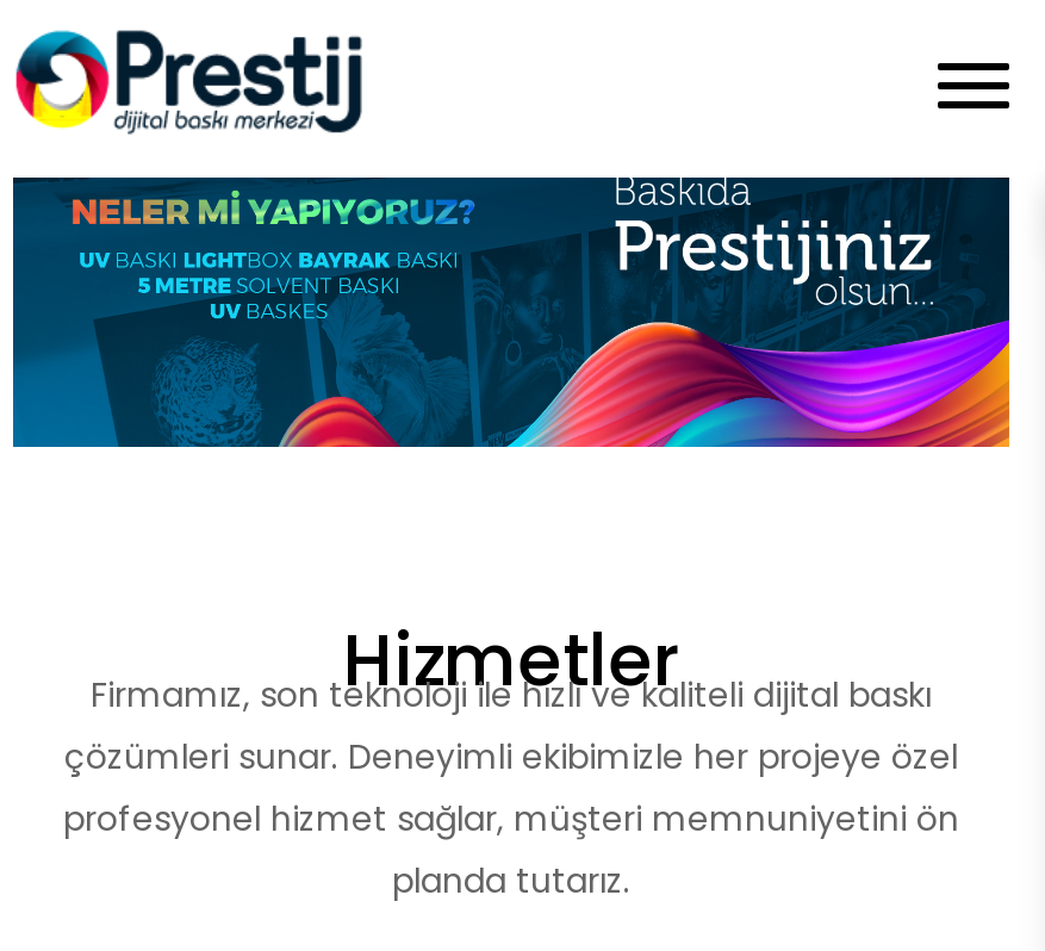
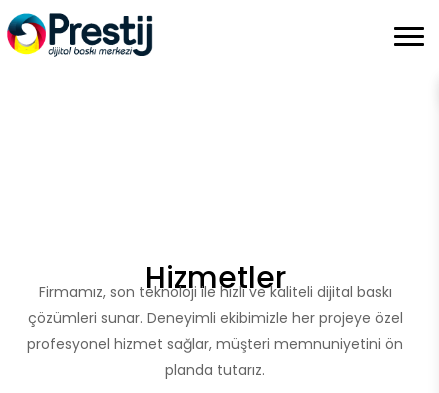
[11,175,1012,449] [image] -> none

